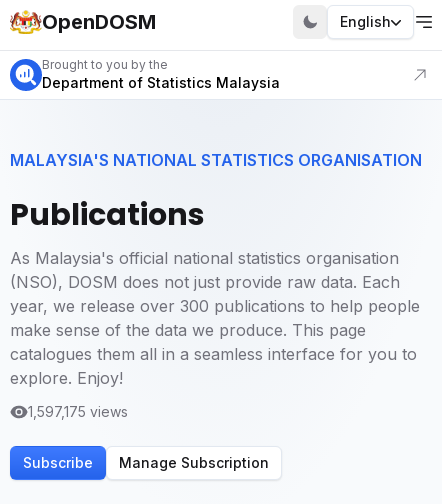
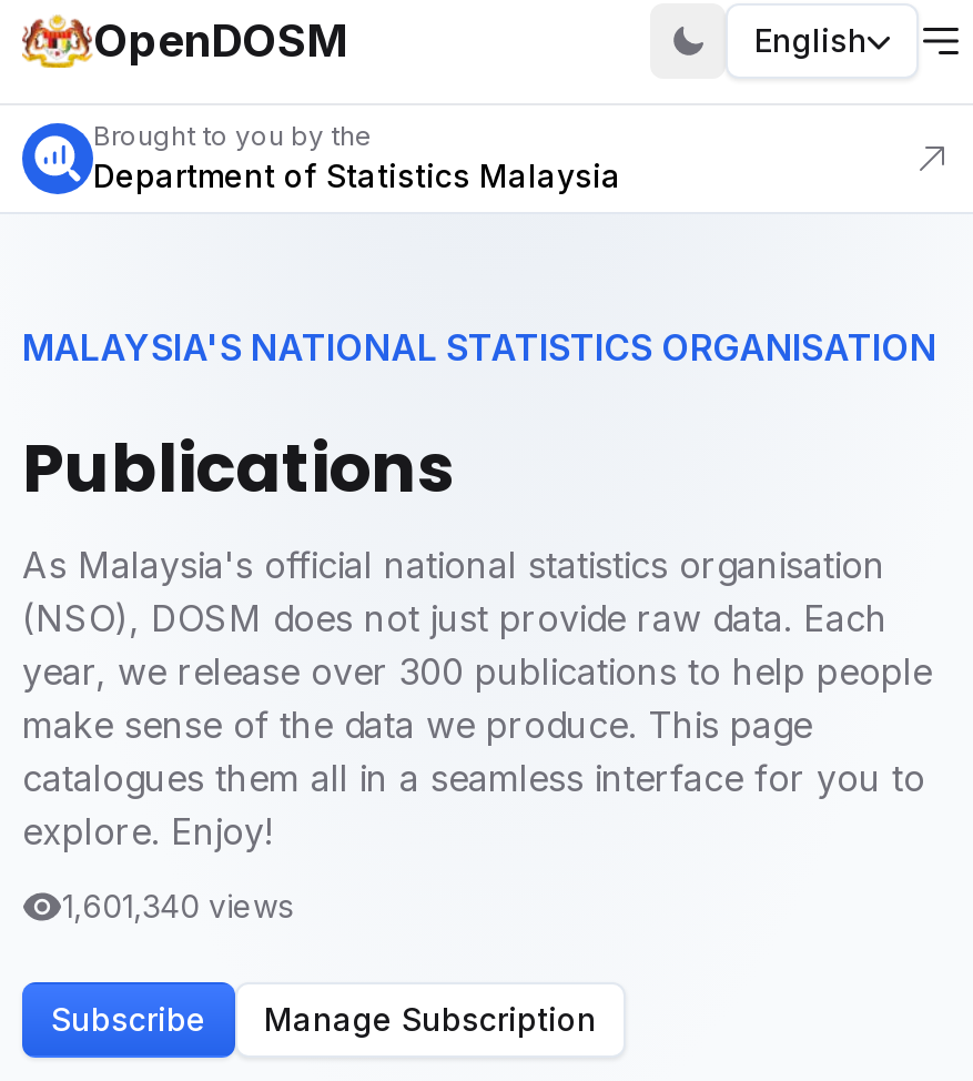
[28,403,128,420] 1,597,175 views -> [62,887,293,925] 1,601,340 views

